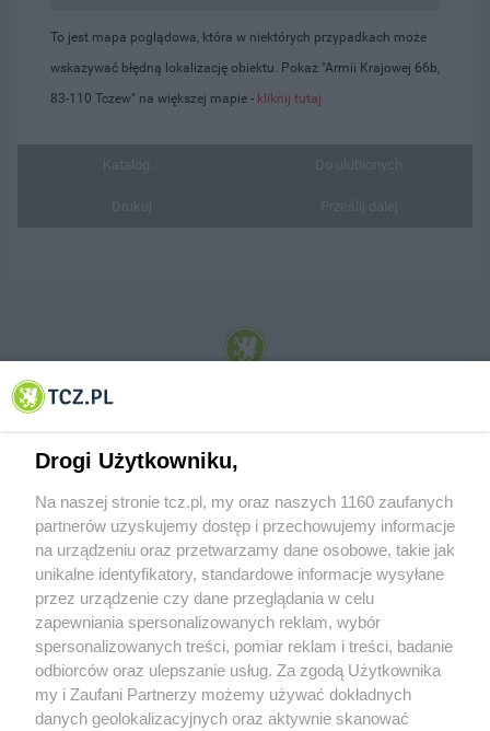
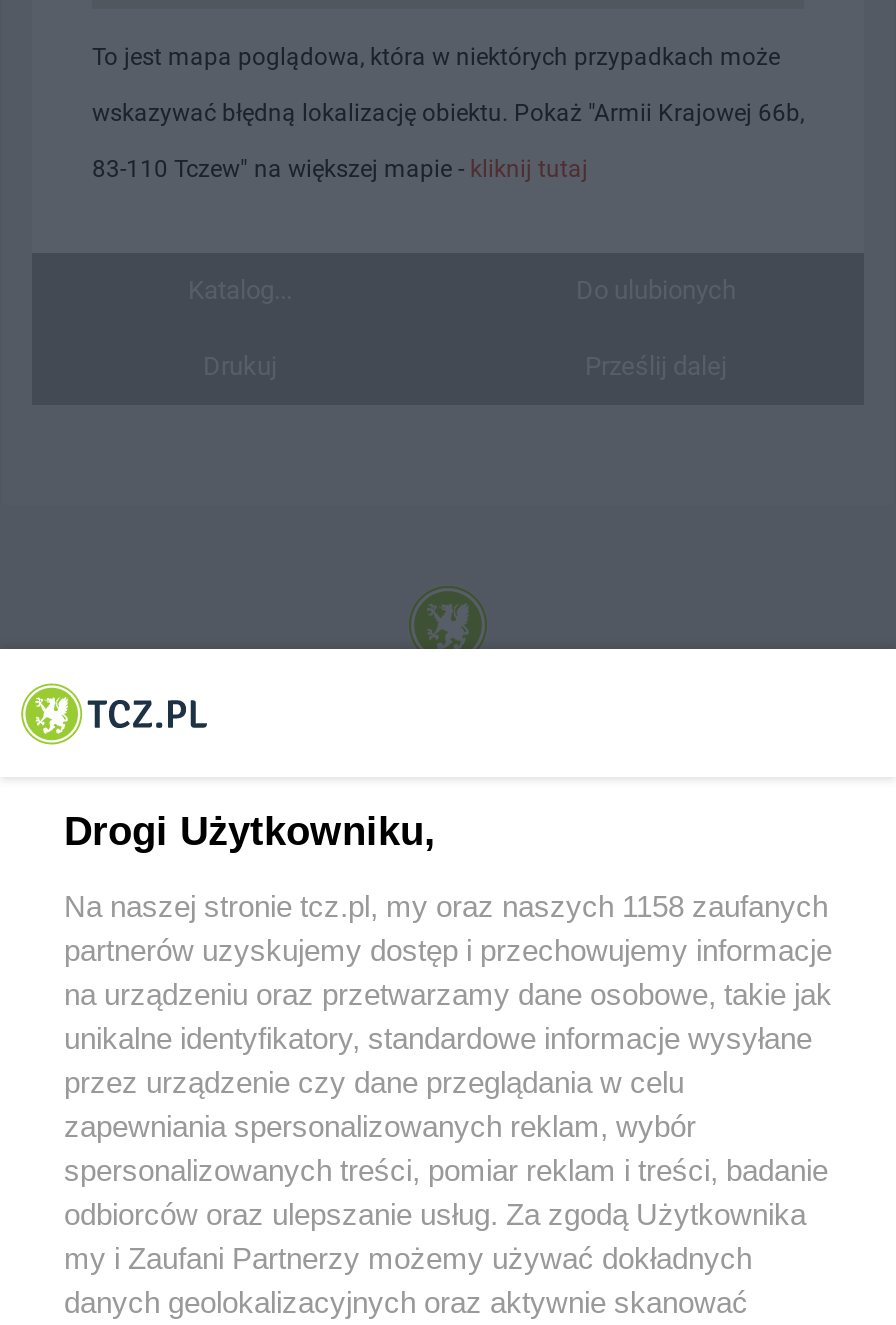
[35,492,453,511] Na naszej stronie tcz.pl, my oraz naszych 1160 zaufanych -> [64,889,828,923] Na naszej stronie tcz.pl, my oraz naszych 1158 zaufanych

